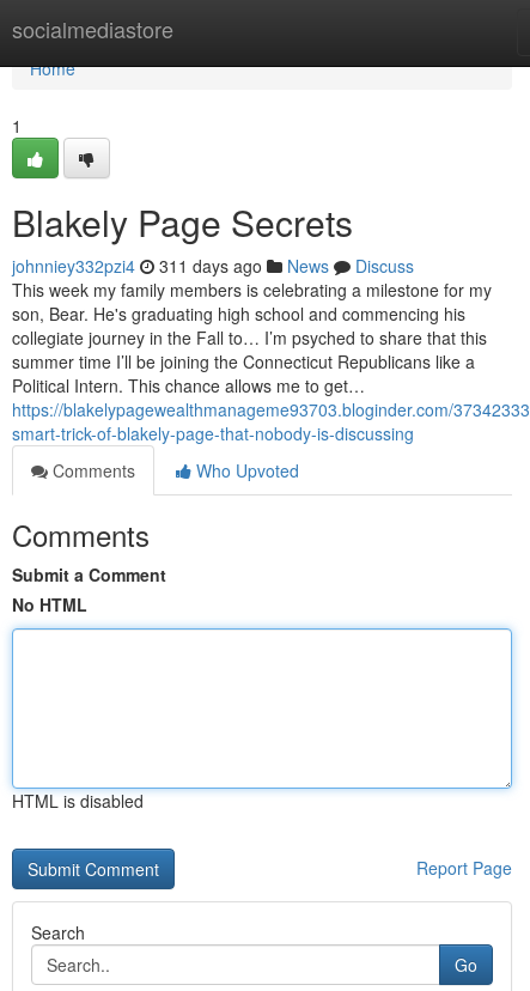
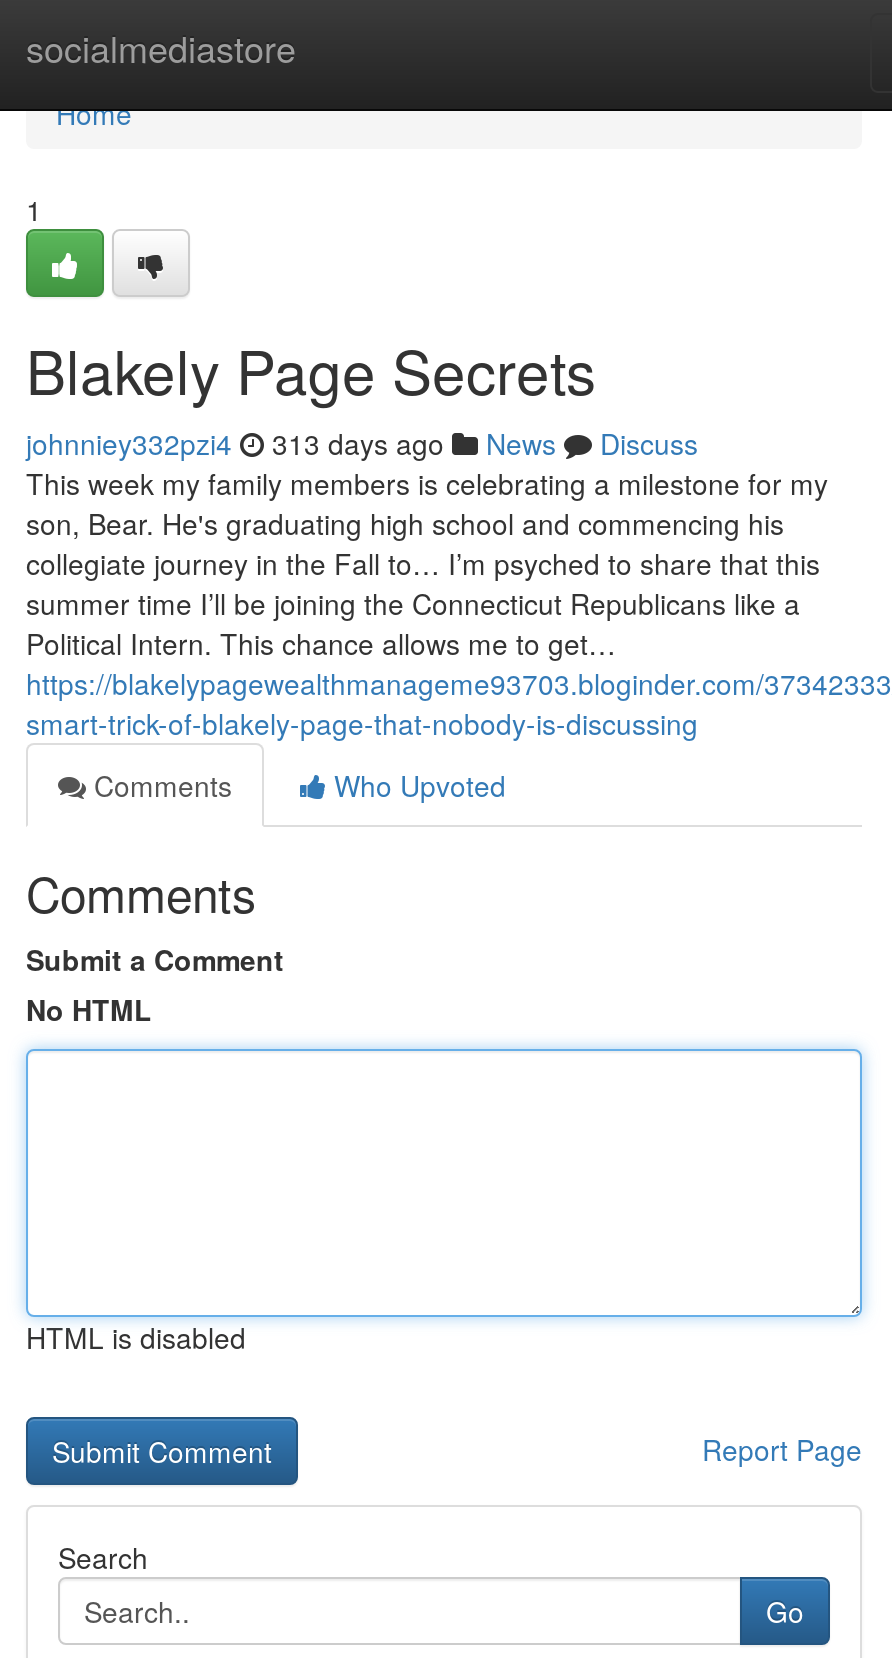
[12,254,414,278] johnniey332pzi4 311 days ago News Discuss -> [26,423,698,463] johnniey332pzi4 313 days ago News Discuss

